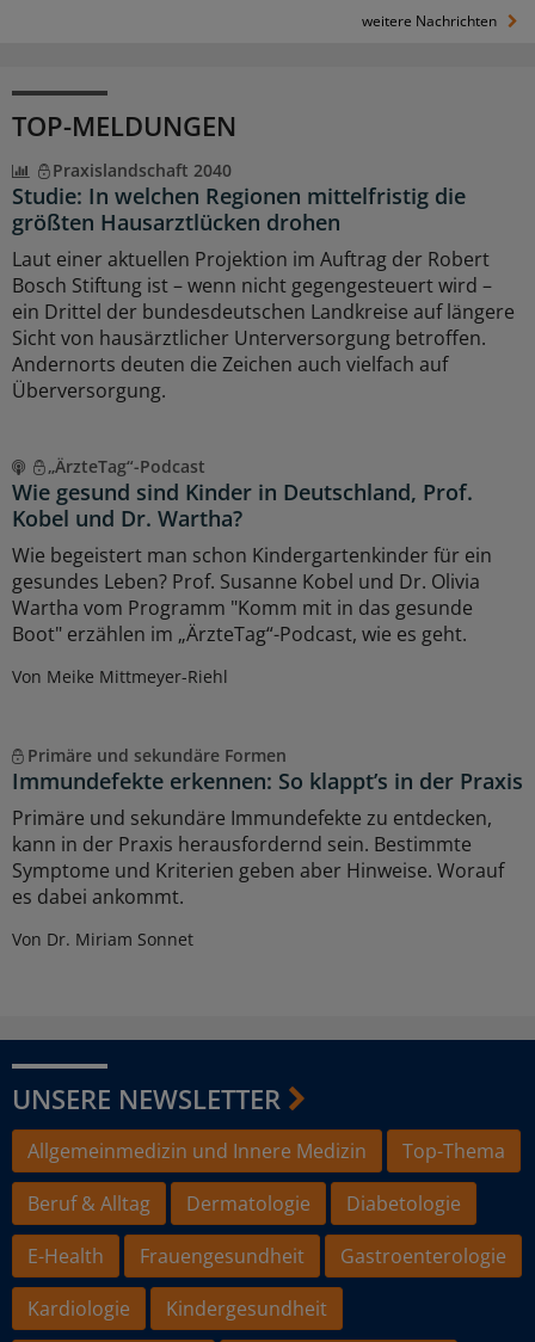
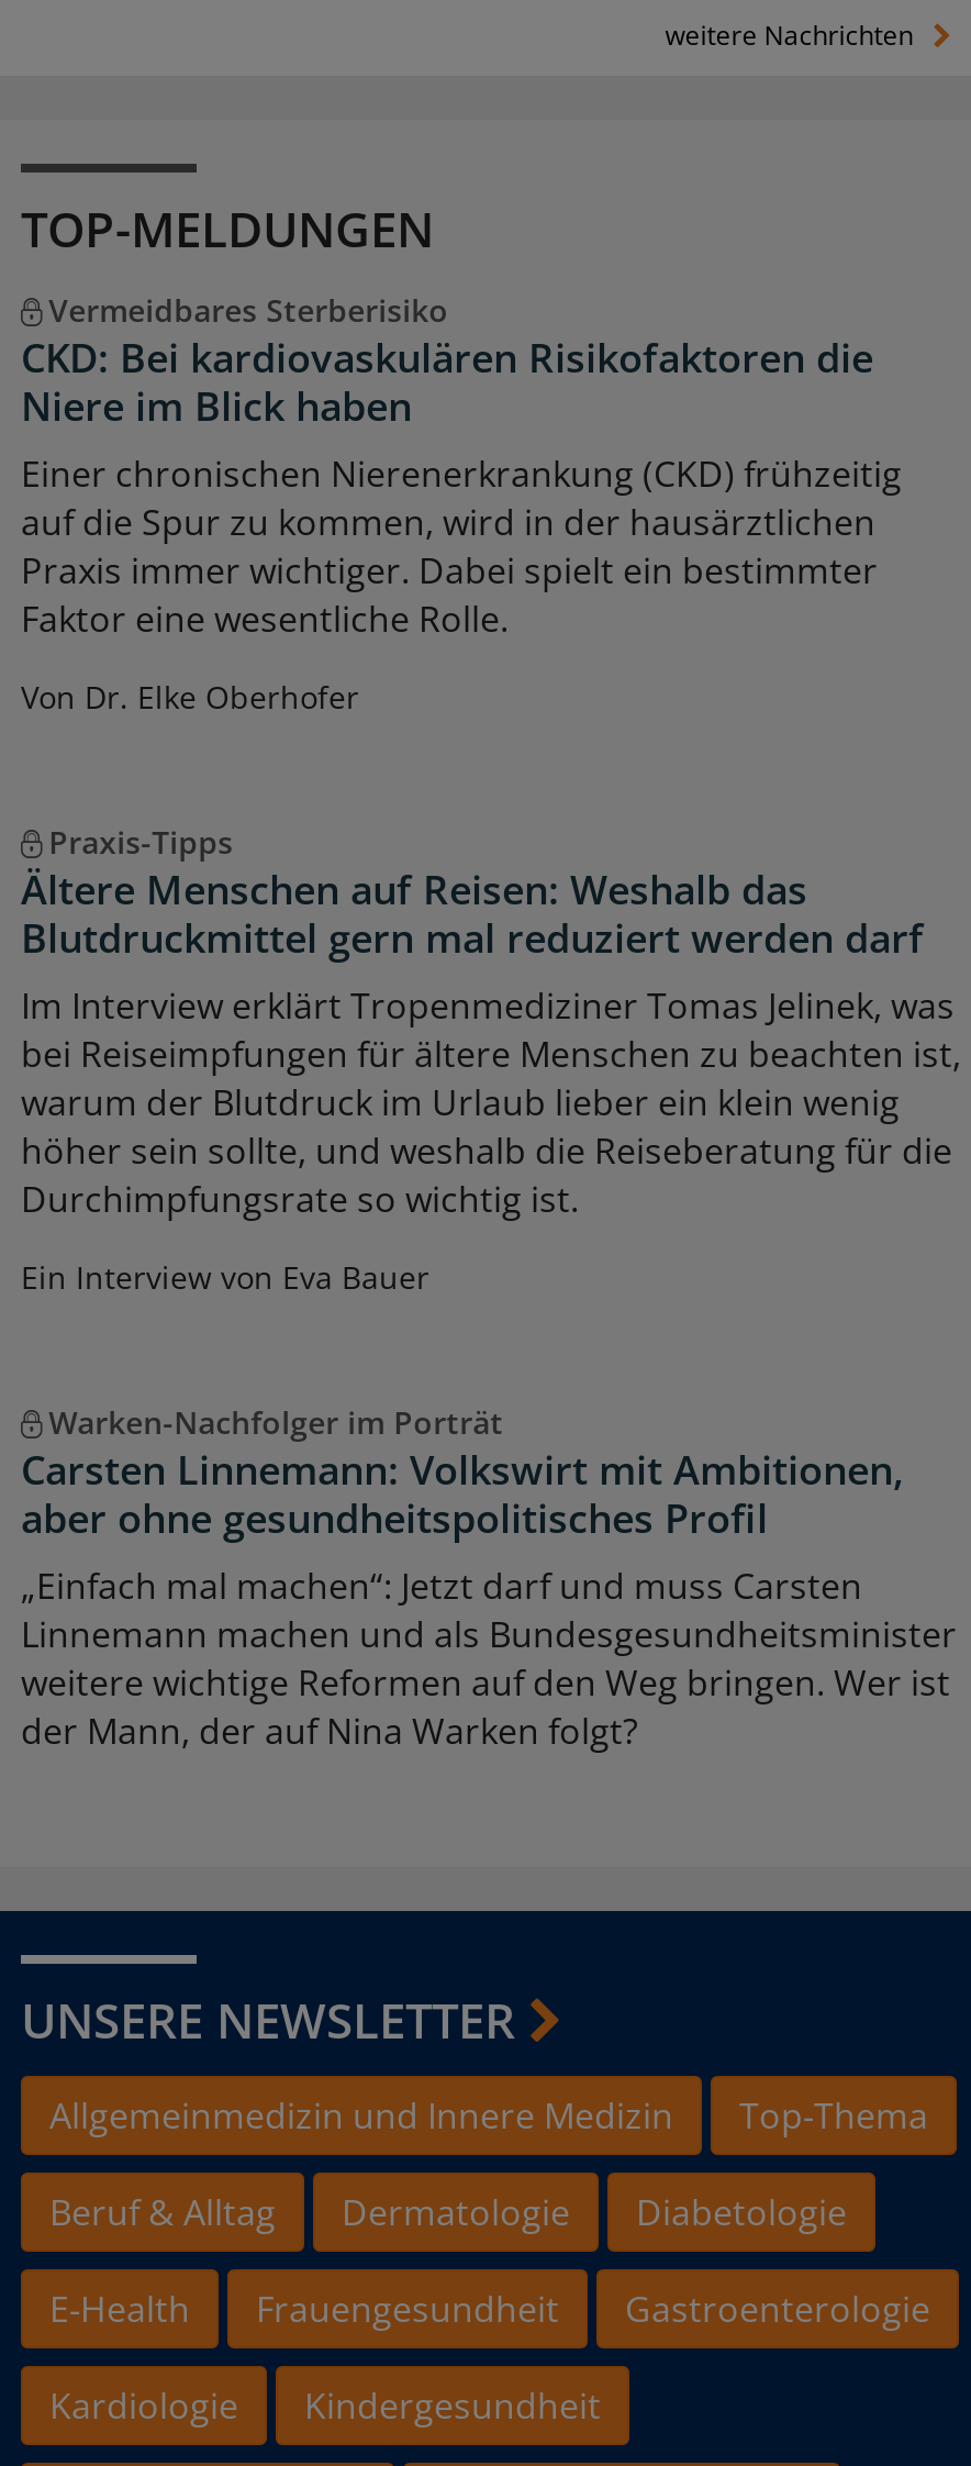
[12,159,515,404] Praxislandschaft 2040 | Studie: In welchen Regionen mittelfristig die | größten Hausarztlücken drohen | Laut einer aktuellen Projektion im Auftrag der Robert | Bosch Stiftung ist – wenn nicht gegengesteuert wird – | ein Drittel der bundesdeutschen Landkreise auf längere | Sicht von hausärztlicher Unterversorgung betroffen. | Andernorts deuten die Zeichen auch vielfach auf | Überversorgung. -> [21,288,902,642] Vermeidbares Sterberisiko | CKD: Bei kardiovaskulären Risikofaktoren die | Niere im Blick haben | Einer chronischen Nierenerkrankung (CKD) frühzeitig | auf die Spur zu kommen, wird in der hausärztlichen | Praxis immer wichtiger. Dabei spielt ein bestimmter | Faktor eine wesentliche Rolle.
[12,455,492,647] „ÄrzteTag“-Podcast | Wie gesund sind Kinder in Deutschland, Prof. | Kobel und Dr. Wartha? | Wie begeistert man schon Kindergartenkinder für ein | gesundes Leben? Prof. Susanne Kobel und Dr. Olivia | Wartha vom Programm "Komm mit in das gesunde | Boot" erzählen im „ÄrzteTag“-Podcast, wie es geht. -> [21,675,359,717] Von Dr. Elke Oberhofer
[12,665,228,688] Von Meike Mittmeyer-Riehl -> [21,820,961,1222] Praxis-Tipps | Ältere Menschen auf Reisen: Weshalb das | Blutdruckmittel gern mal reduziert werden darf | Im Interview erklärt Tropenmediziner Tomas Jelinek, was | bei Reiseimpfungen für ältere Menschen zu beachten ist, | warum der Blutdruck im Urlaub lieber ein klein wenig | höher sein sollte, und weshalb die Reiseberatung für die | Durchimpfungsrate so wichtig ist.
[12,744,523,910] Primäre und sekundäre Formen | Immundefekte erkennen: So klappt’s in der Praxis | Primäre und sekundäre Immundefekte zu entdecken, | kann in der Praxis herausfordernd sein. Bestimmte | Symptome und Kriterien geben aber Hinweise. Worauf | es dabei ankommt. -> [21,1255,429,1297] Ein Interview von Eva Bauer
[12,928,193,950] Von Dr. Miriam Sonnet -> [21,1400,957,1754] Warken-Nachfolger im Porträt | Carsten Linnemann: Volkswirt mit Ambitionen, | aber ohne gesundheitspolitisches Profil | „Einfach mal machen“: Jetzt darf und muss Carsten | Linnemann machen und als Bundesgesundheitsminister | weitere wichtige Reformen auf den Weg bringen. Wer ist | der Mann, der auf Nina Warken folgt?

